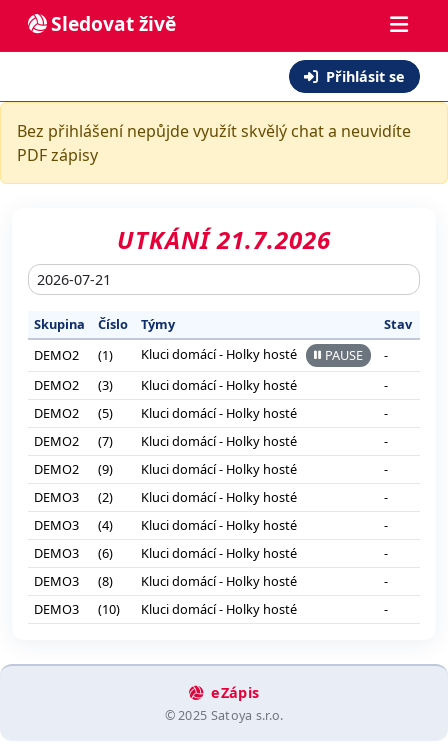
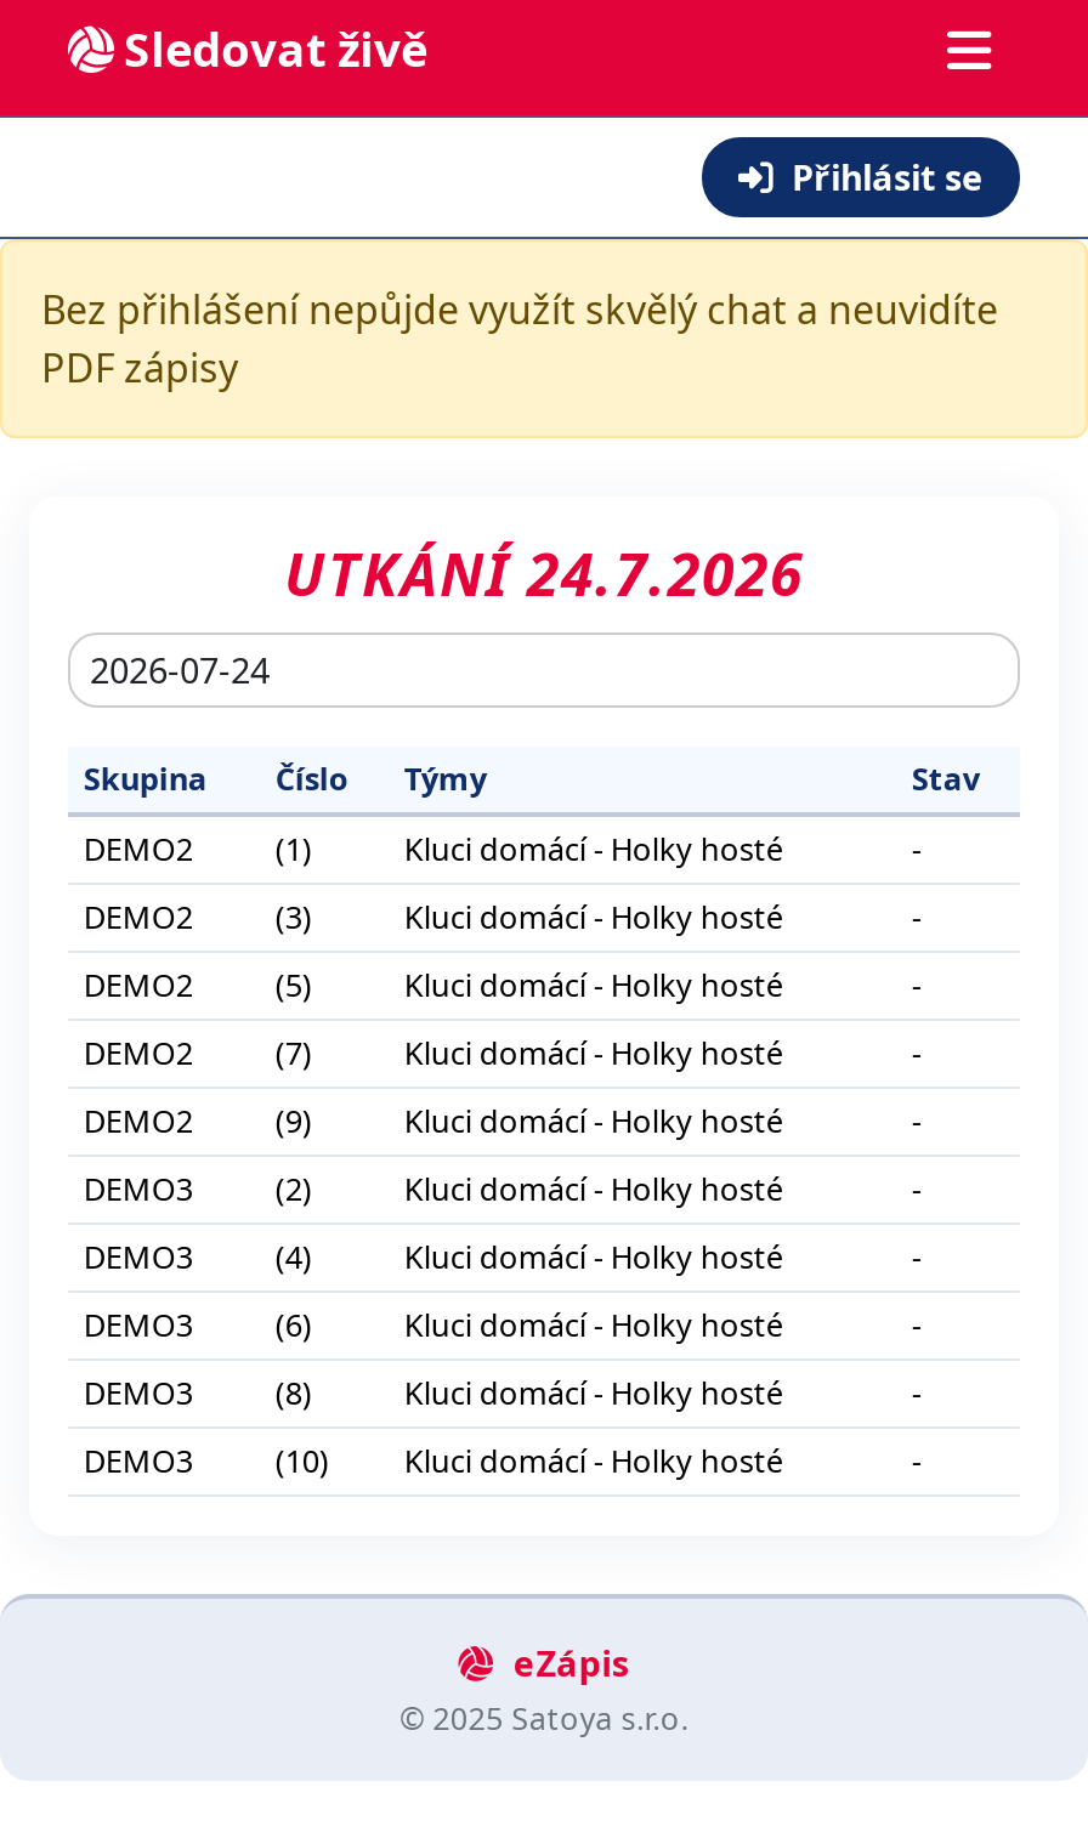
[117,223,331,256] UTKÁNÍ 21.7.2026 -> [284,533,804,613] UTKÁNÍ 24.7.2026
[325,346,363,364] PAUSE -> none

